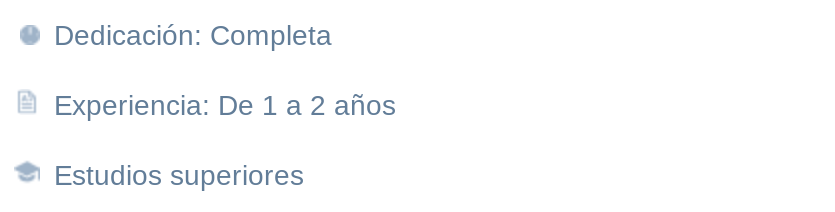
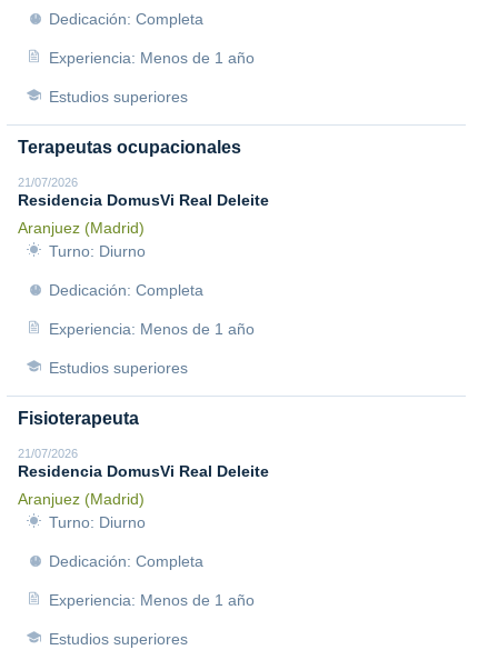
[54,89,396,121] Experiencia: De 1 a 2 años -> [18,49,269,609] Experiencia: Menos de 1 año | Estudios superiores | Terapeutas ocupacionales | 21/07/2026 | Residencia DomusVi Real Deleite | Aranjuez (Madrid) | Turno: Diurno | Dedicación: Completa | Experiencia: Menos de 1 año | Estudios superiores | Fisioterapeuta | 21/07/2026 | Residencia DomusVi Real Deleite | Aranjuez (Madrid) | Turno: Diurno | Dedicación: Completa | Experiencia: Menos de 1 año

